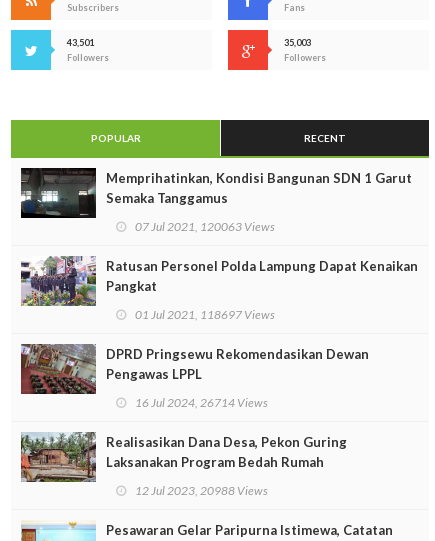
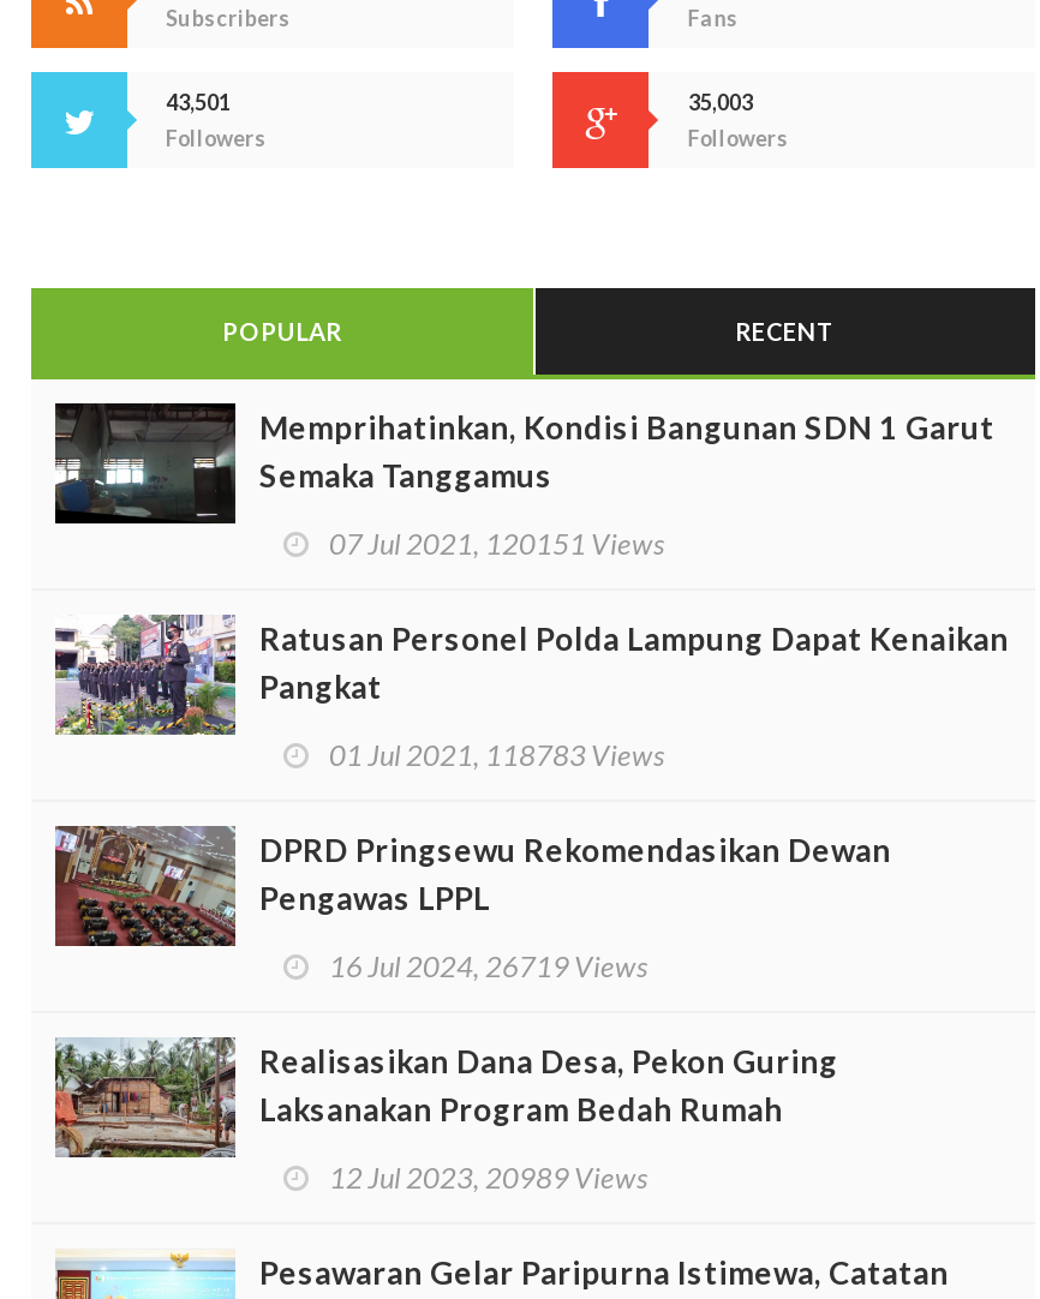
[135,219,275,234] 07 Jul 2021, 120063 Views -> [329,526,665,562] 07 Jul 2021, 120151 Views
[135,307,275,322] 01 Jul 2021, 118697 Views -> [329,738,665,774] 01 Jul 2021, 118783 Views
[135,395,268,410] 16 Jul 2024, 26714 Views -> [329,949,648,985] 16 Jul 2024, 26719 Views
[135,483,268,498] 12 Jul 2023, 20988 Views -> [329,1160,648,1196] 12 Jul 2023, 20989 Views

